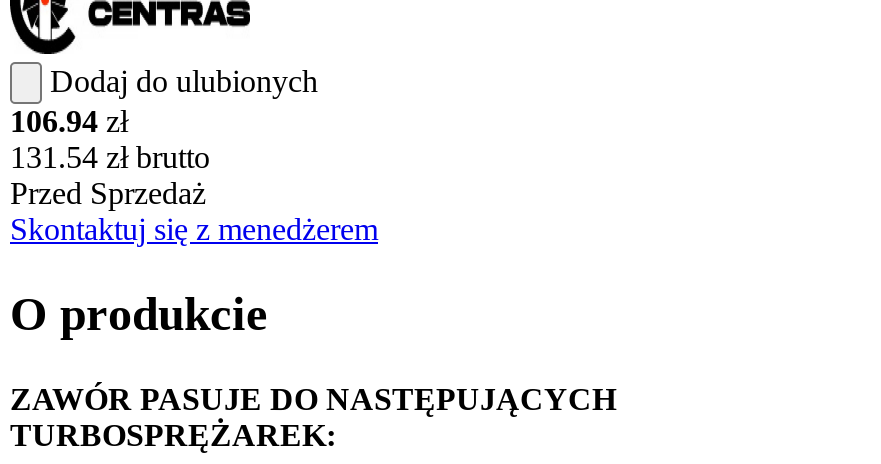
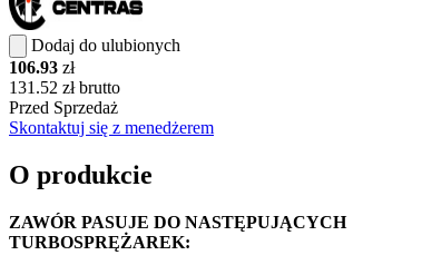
[10,104,128,138] 106.94 zł -> [9,58,75,77] 106.93 zł
[10,140,210,174] 131.54 zł brutto -> [9,78,120,97] 131.52 zł brutto

